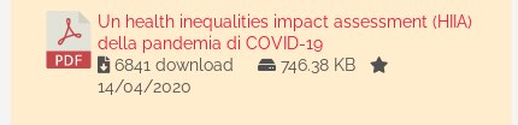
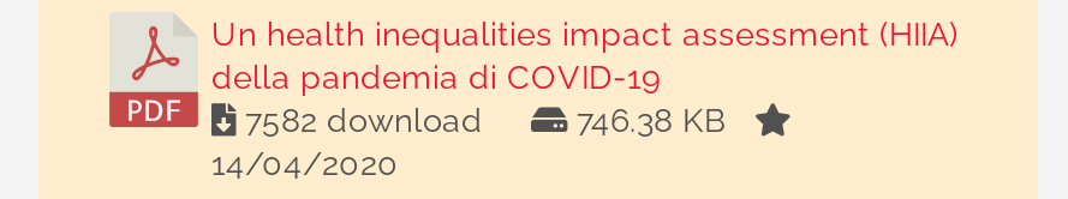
[110,55,234,75] 6841 download -> [235,101,483,139] 7582 download

